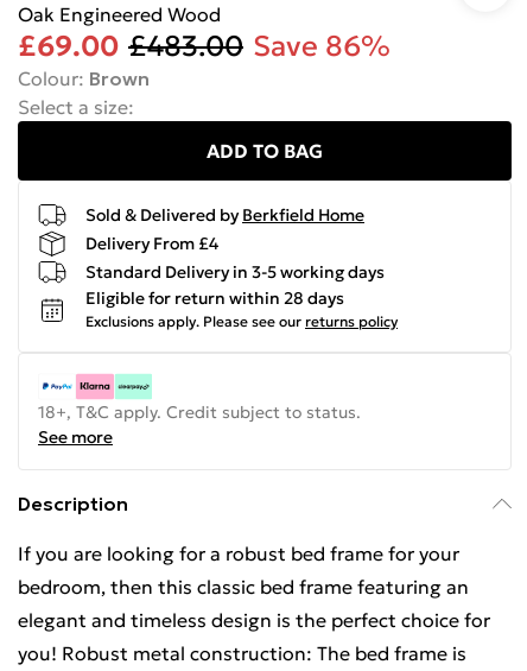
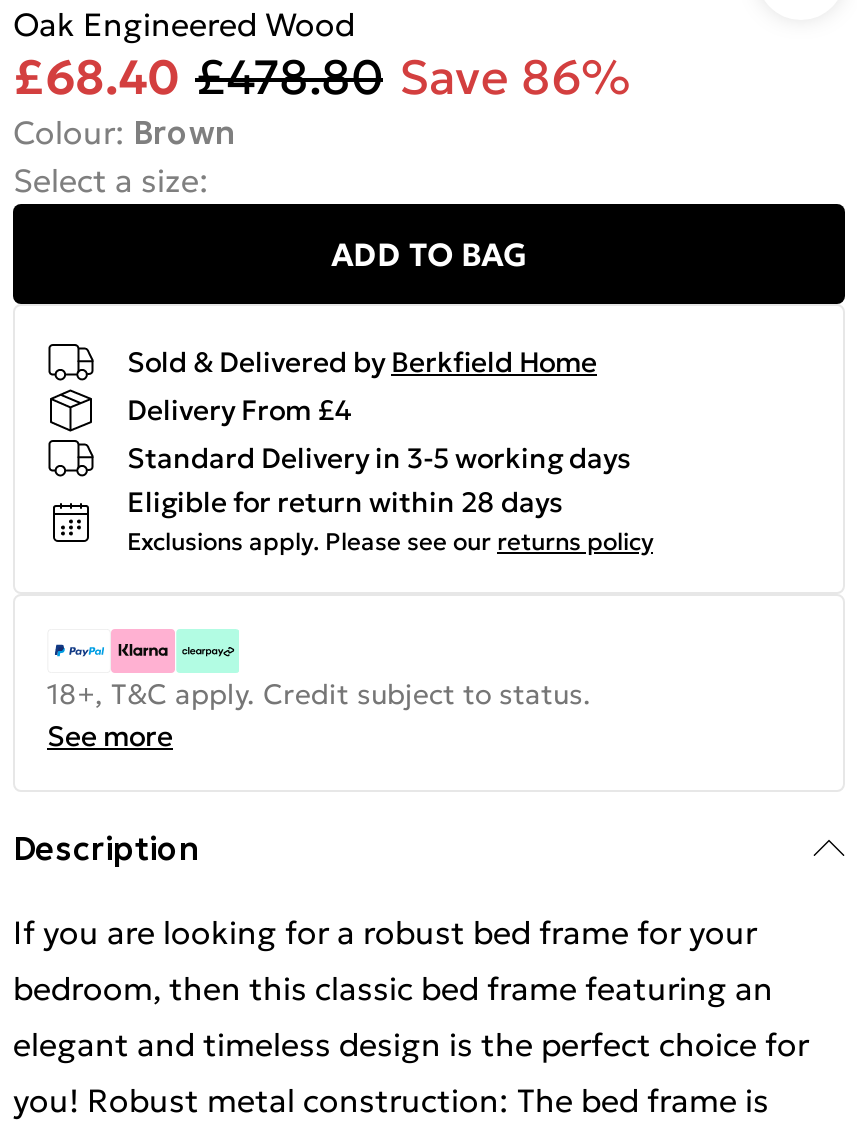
[18,29,391,64] £69.00 £483.00 Save 86% -> [13,48,631,108] £68.40 £478.80 Save 86%

